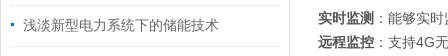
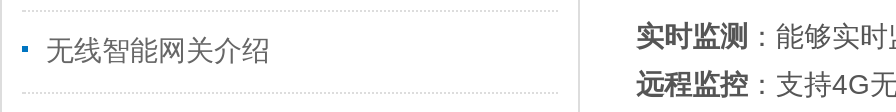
[23,18,219,33] 浅淡新型电力系统下的储能技术 -> [46,36,270,66] 无线智能网关介绍

